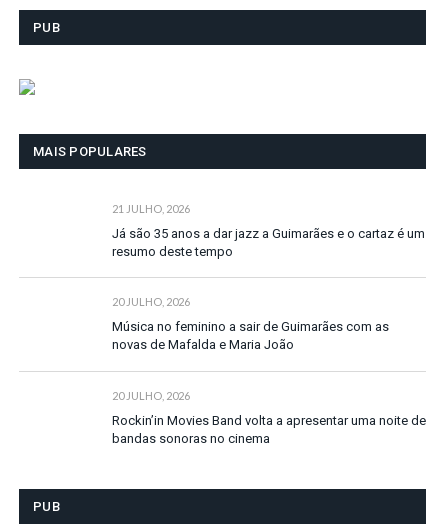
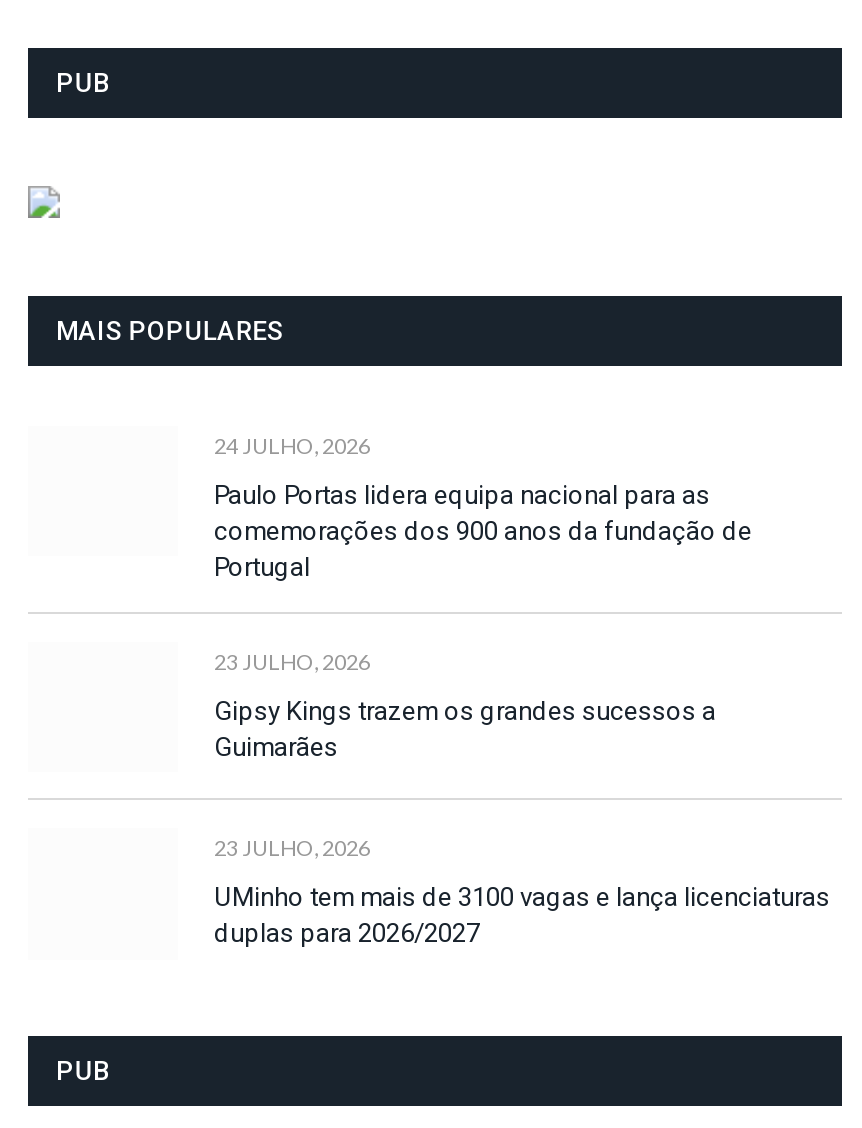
[112,202,190,215] 21 JULHO, 2026 -> [214,432,370,458] 24 JULHO, 2026
[112,226,425,259] Já são 35 anos a dar jazz a Guimarães e o cartaz é um | resumo deste tempo -> [214,480,752,582] Paulo Portas lidera equipa nacional para as | comemorações dos 900 anos da fundação de | Portugal
[112,295,190,308] 20 JULHO, 2026 -> [214,648,370,674] 23 JULHO, 2026
[112,319,389,352] Música no feminino a sair de Guimarães com as | novas de Mafalda e Maria João -> [214,696,716,762] Gipsy Kings trazem os grandes sucessos a | Guimarães
[112,388,190,401] 20 JULHO, 2026 -> [214,834,370,860] 23 JULHO, 2026
[112,412,426,445] Rockin’in Movies Band volta a apresentar uma noite de | bandas sonoras no cinema -> [214,882,830,948] UMinho tem mais de 3100 vagas e lança licenciaturas | duplas para 2026/2027

